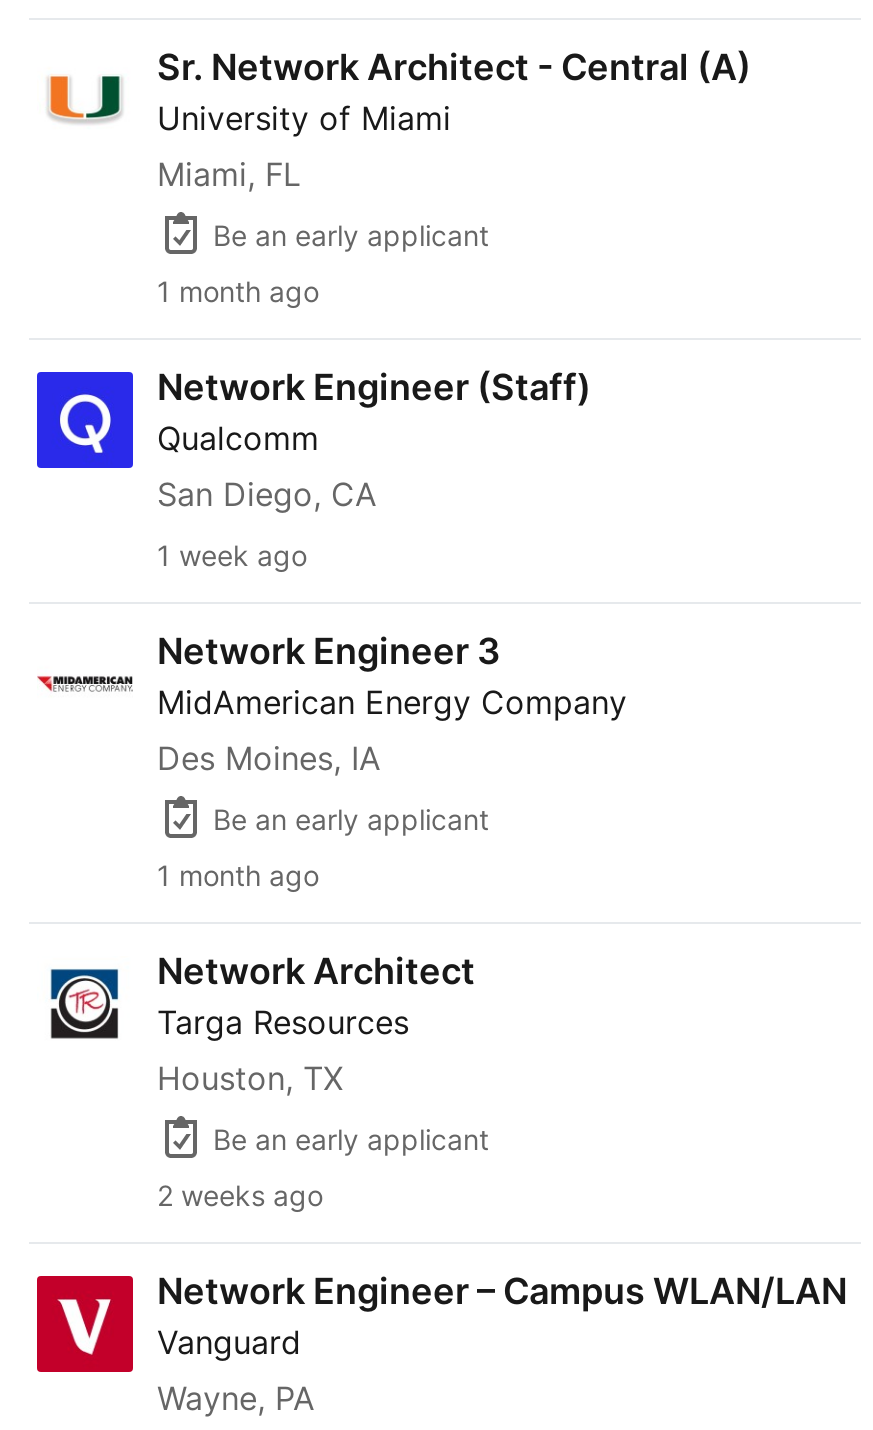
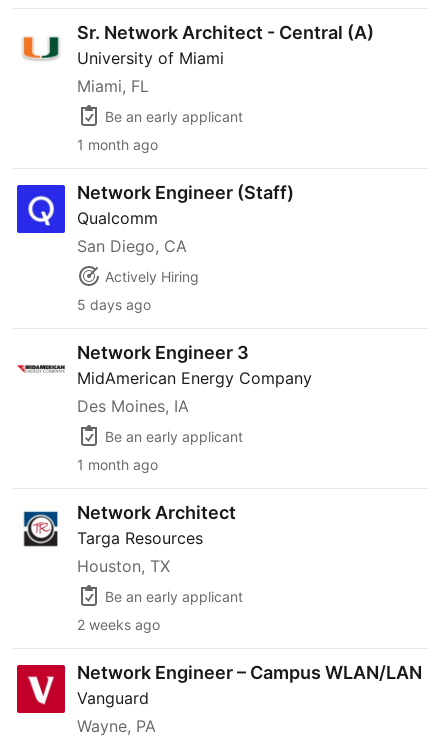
[157,538,307,572] 1 week ago -> [77,267,199,313] Actively Hiring | 5 days ago

